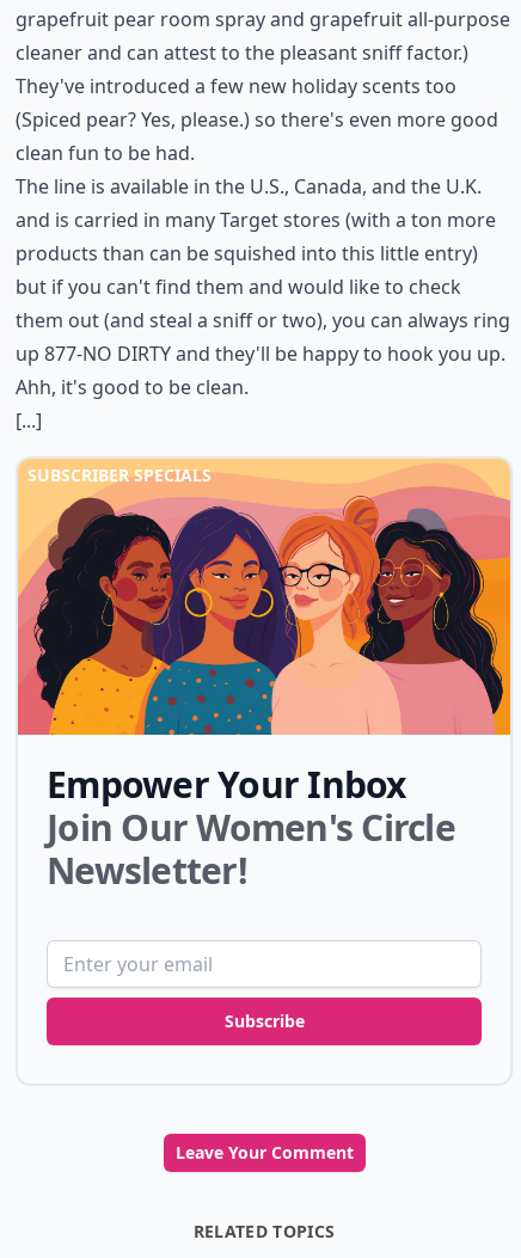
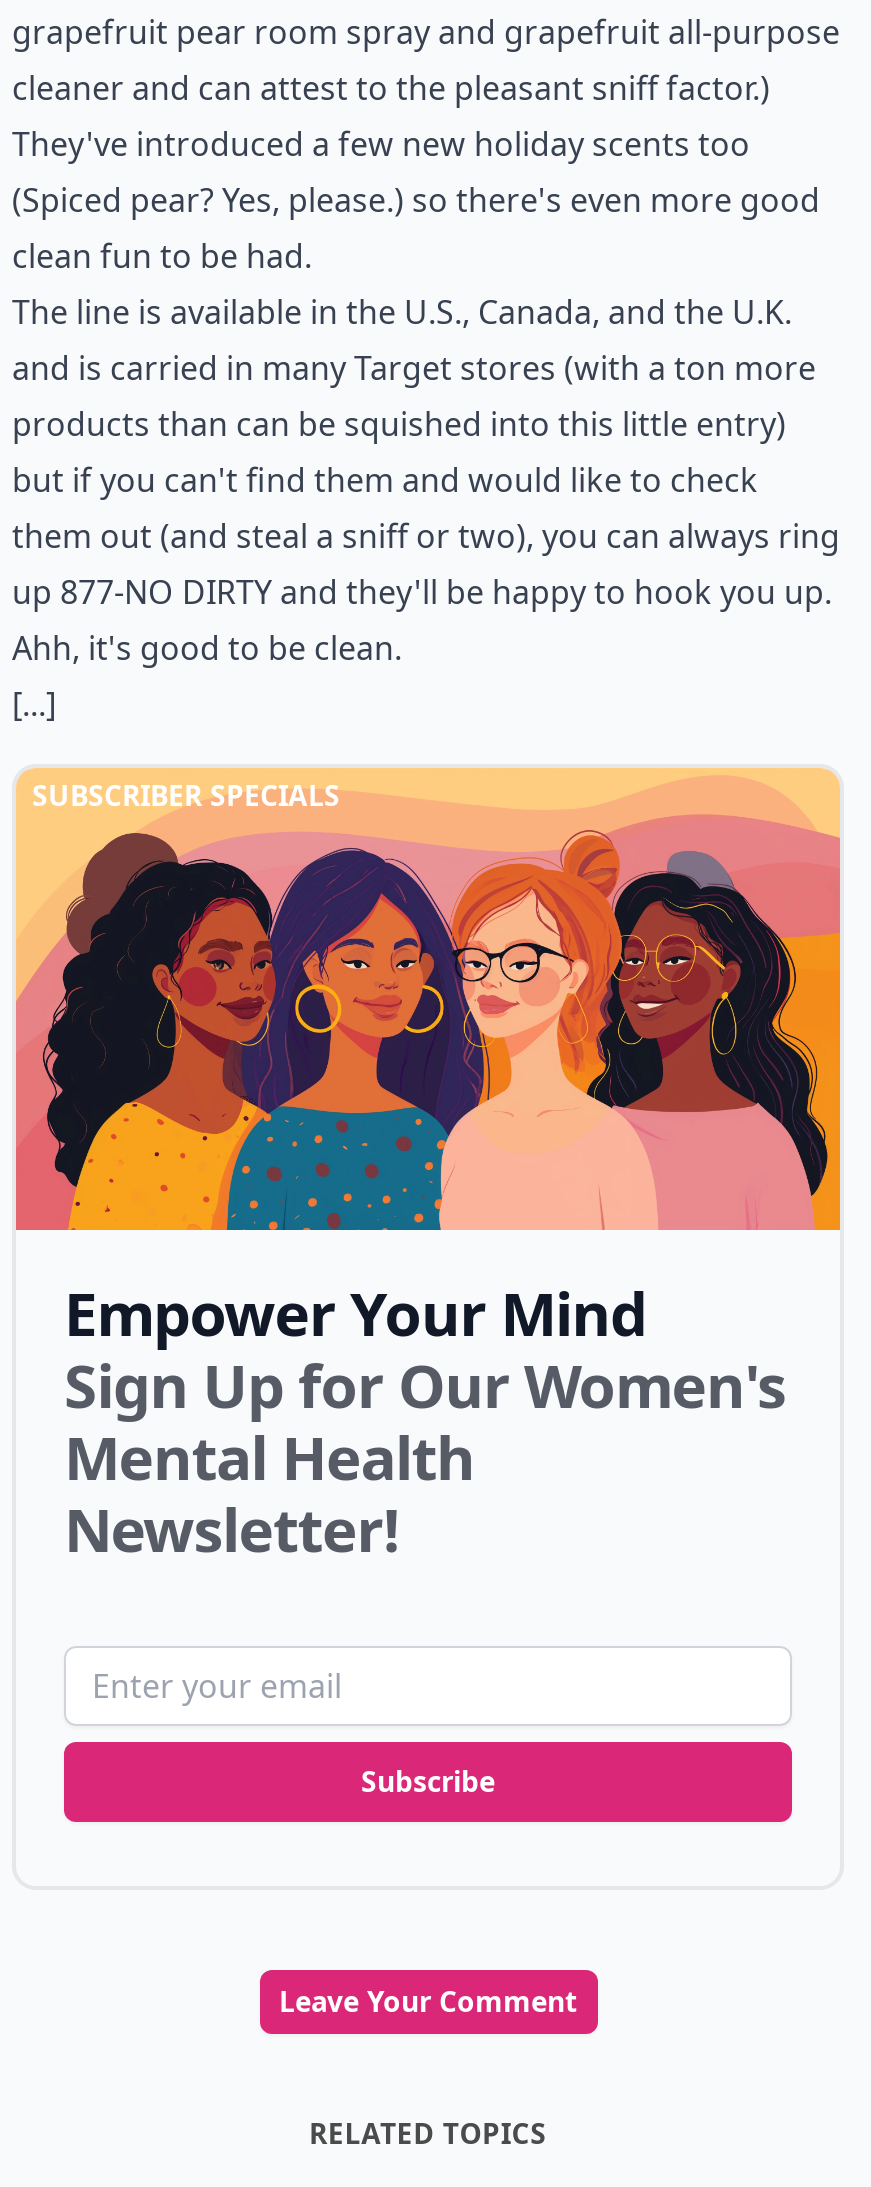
[47,760,455,852] Empower Your Inbox | Join Our Women's Circle -> [64,1272,786,1498] Empower Your Mind | Sign Up for Our Women's | Mental Health

